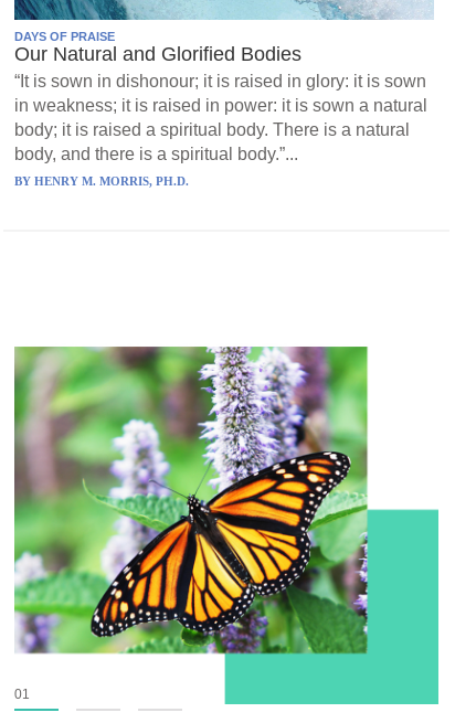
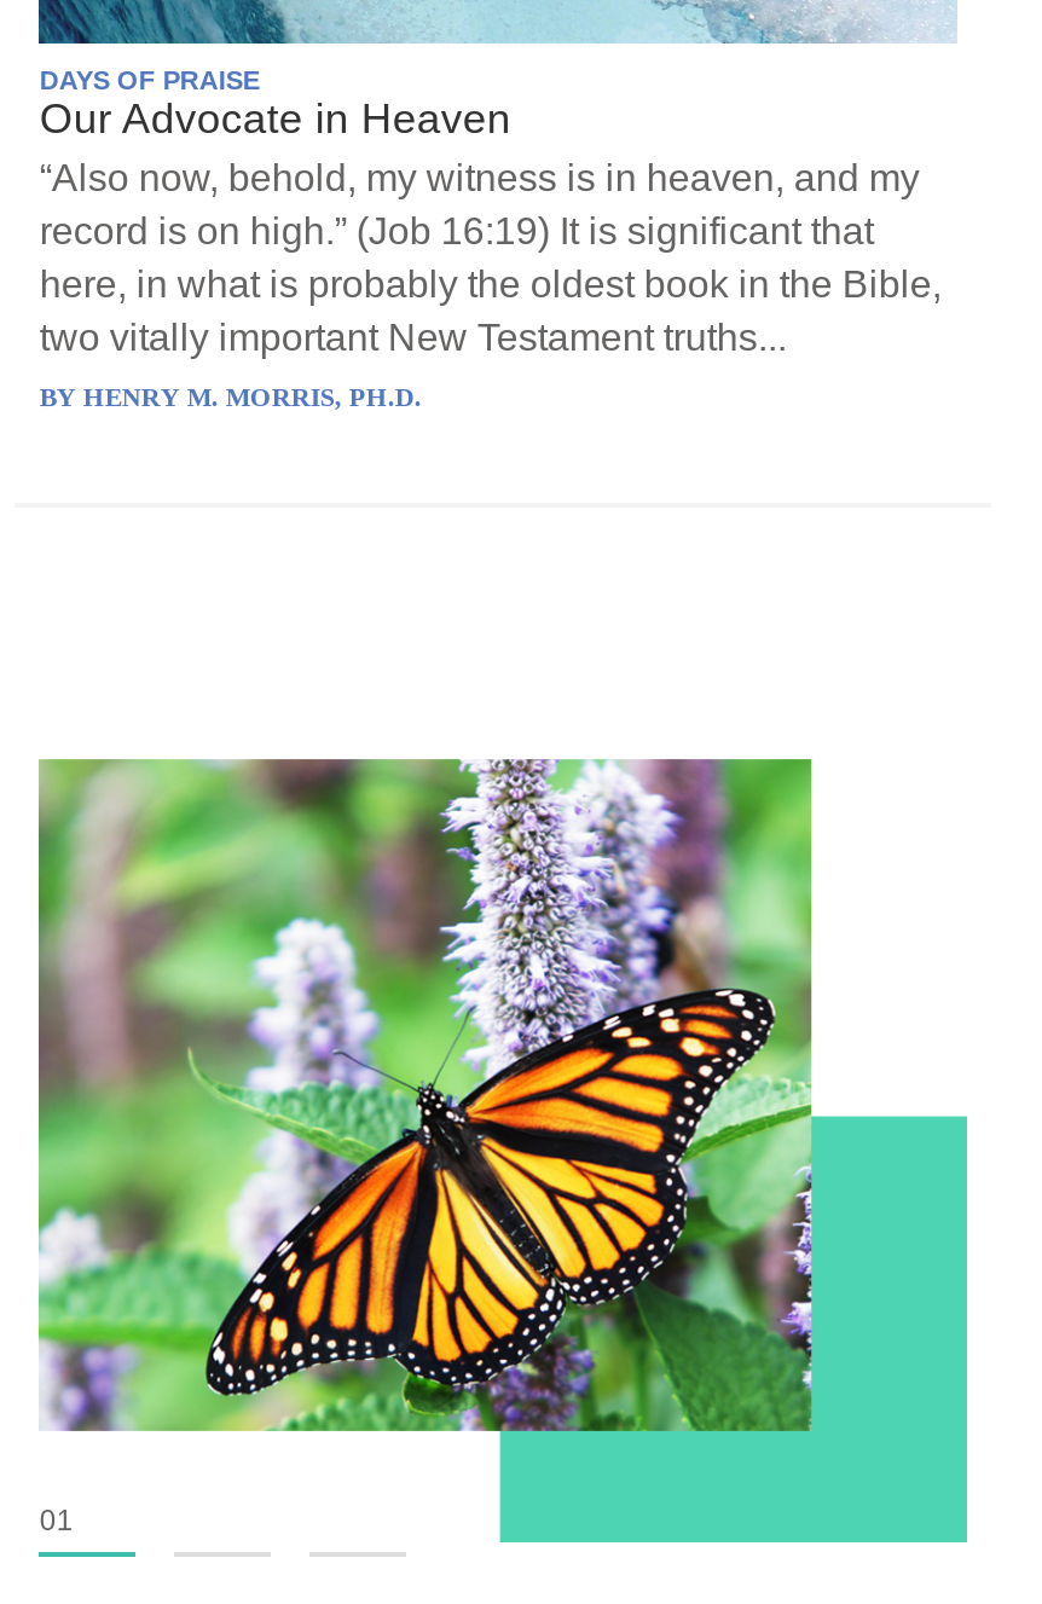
[15,42,428,163] Our Natural and Glorified Bodies | “It is sown in dishonour; it is raised in glory: it is sown | in weakness; it is raised in power: it is sown a natural | body; it is raised a spiritual body. There is a natural | body, and there is a spiritual body.”... -> [40,93,941,357] Our Advocate in Heaven | “Also now, behold, my witness is in heaven, and my | record is on high.” (Job 16:19) It is significant that | here, in what is probably the oldest book in the Bible, | two vitally important New Testament truths...

